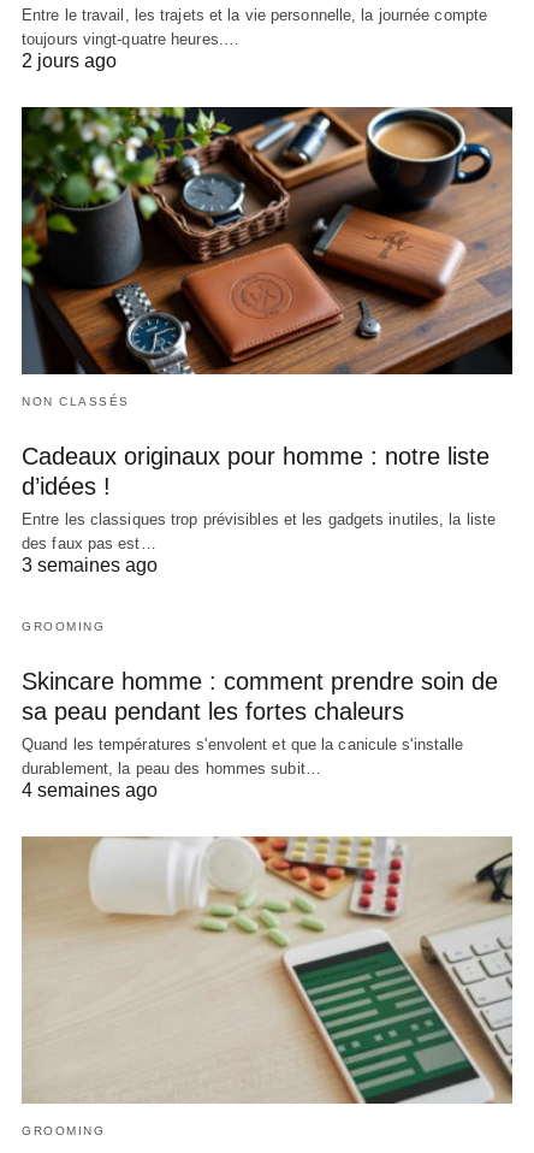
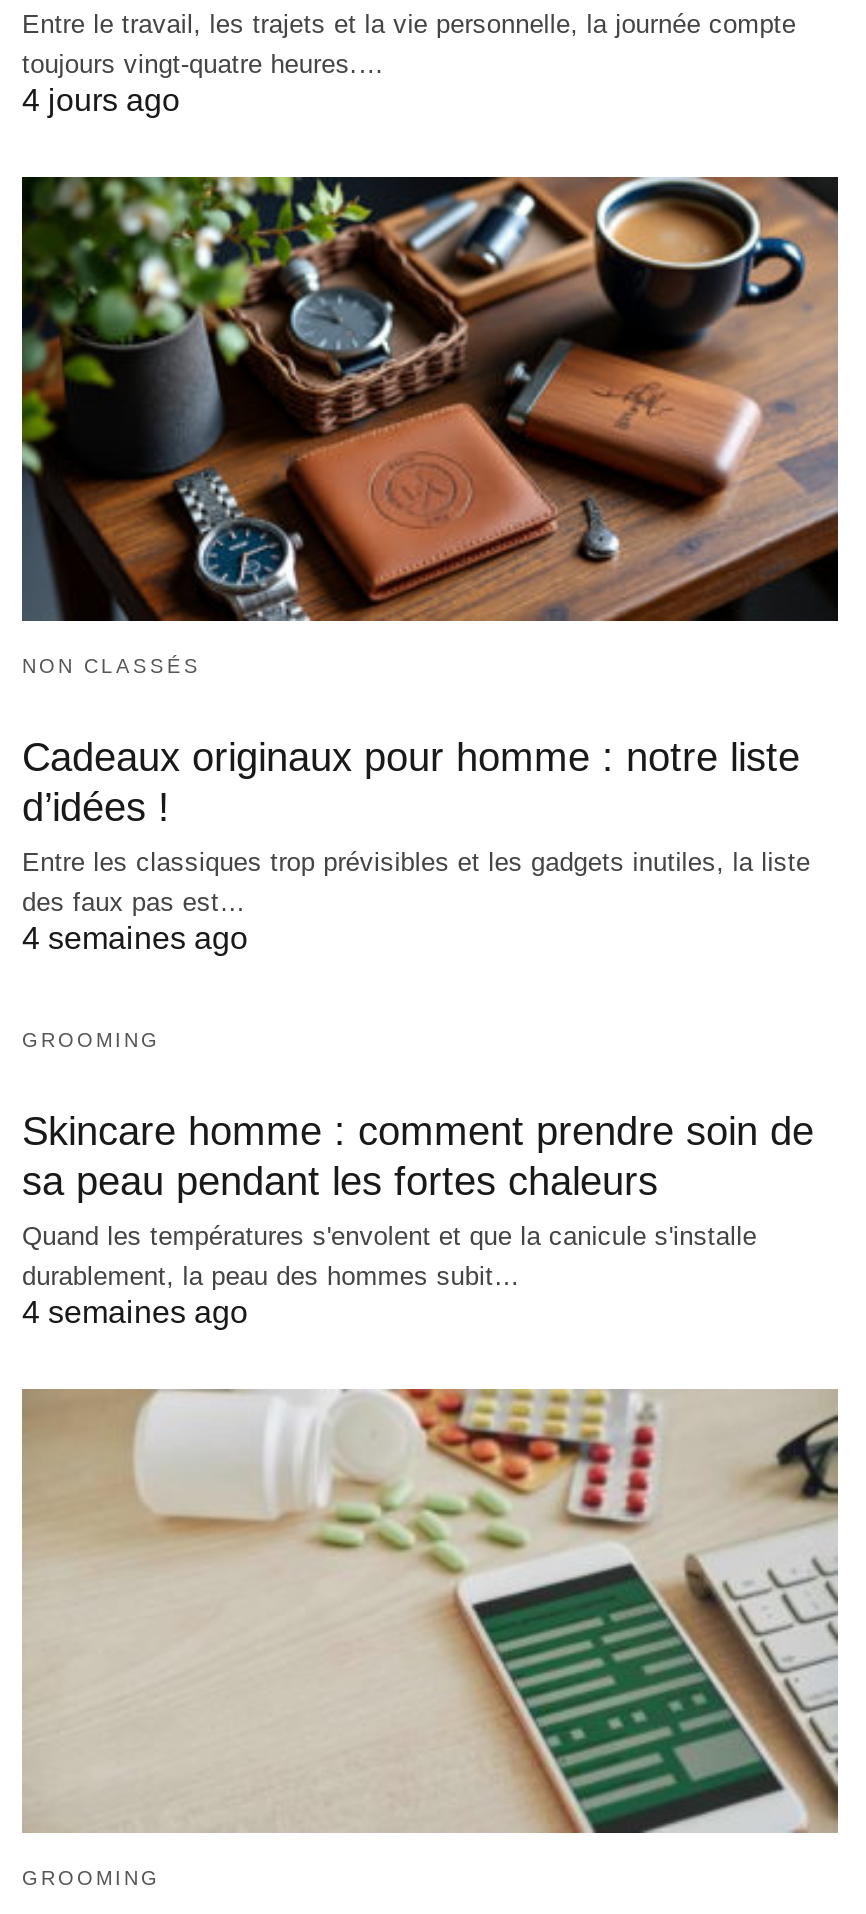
[22,51,117,71] 2 jours ago -> [22,83,180,117] 4 jours ago
[22,555,158,575] 3 semaines ago -> [22,921,248,955] 4 semaines ago

